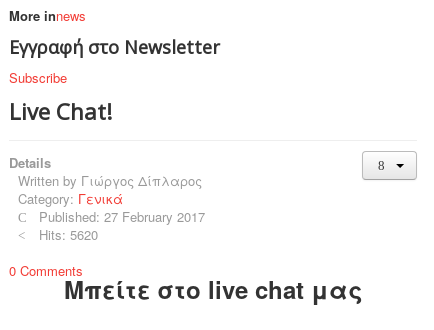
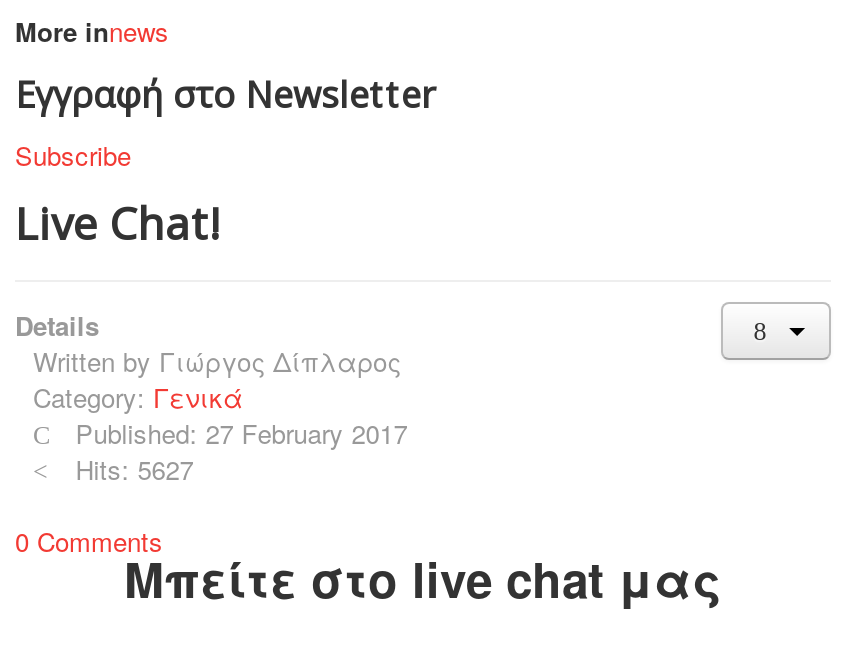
[39,225,98,244] Hits: 5620 -> [75,450,193,488] Hits: 5627

